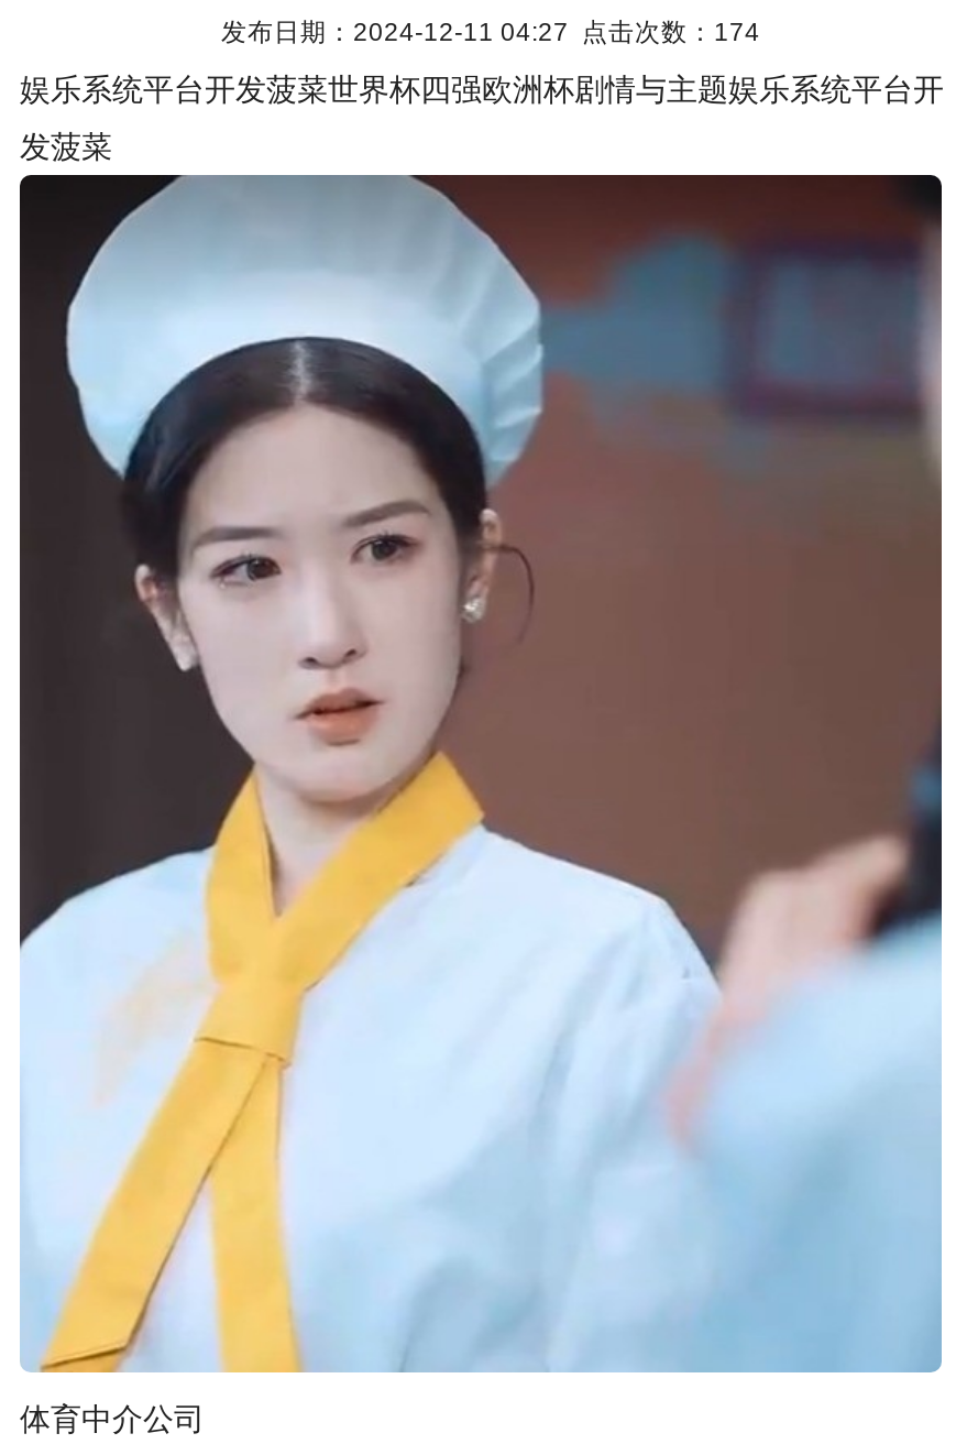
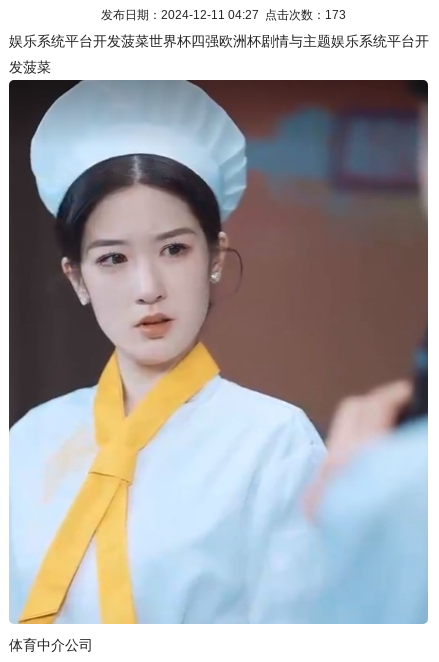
[221,17,760,45] 发布日期：2024-12-11 04:27 点击次数：174 -> [100,8,345,21] 发布日期：2024-12-11 04:27 点击次数：173

